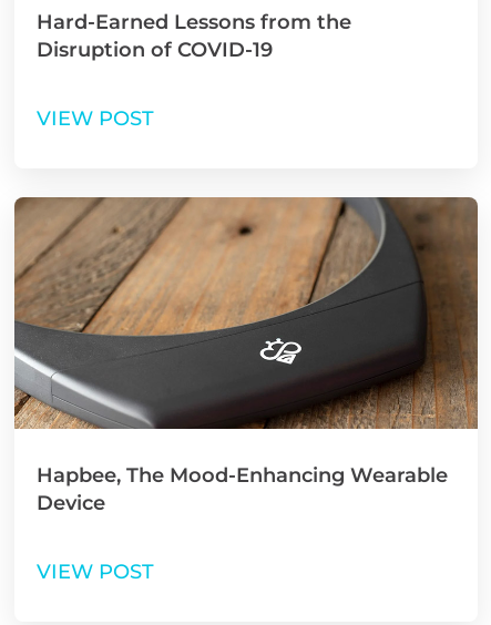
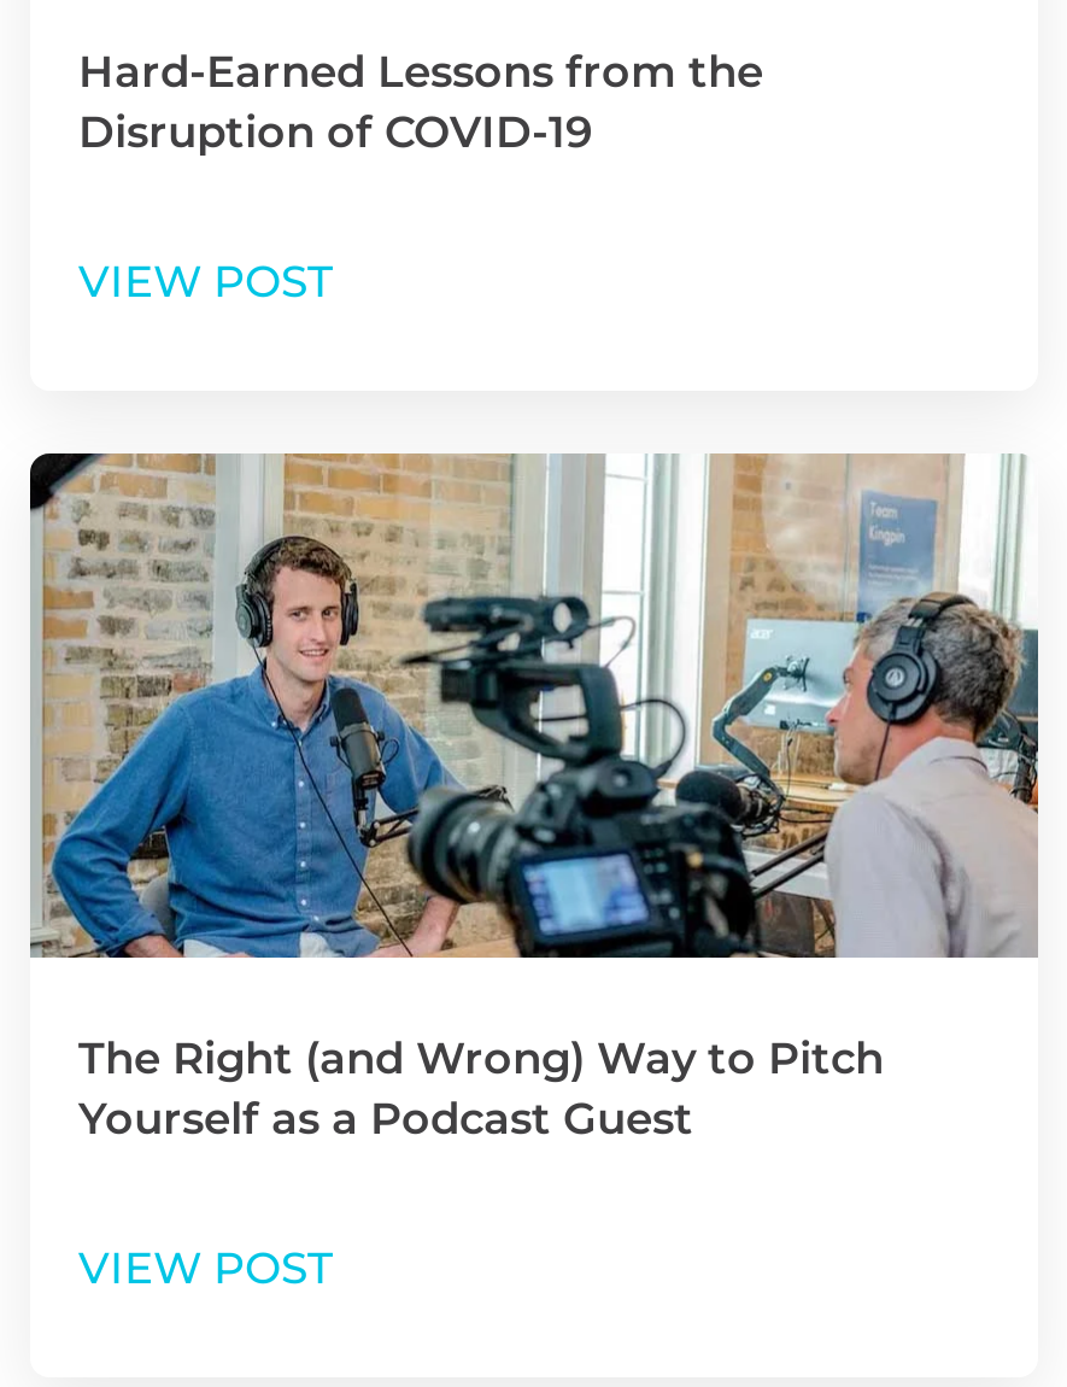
[13,196,479,515] [image] | Hapbee, The Mood-Enhancing Wearable | Device -> [28,451,1038,1146] [image] | The Right (and Wrong) Way to Pitch | Yourself as a Podcast Guest

